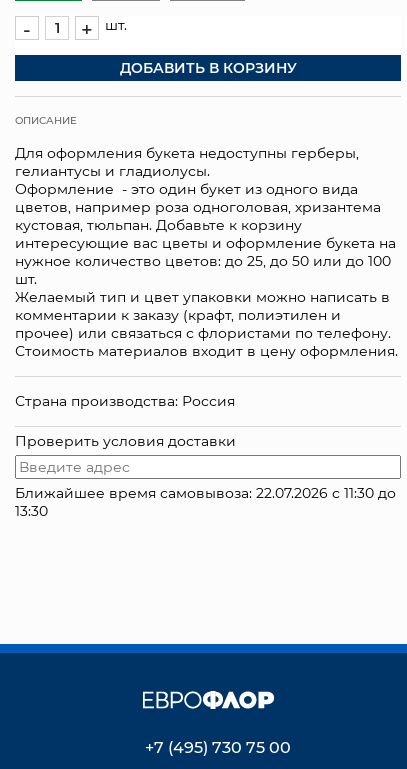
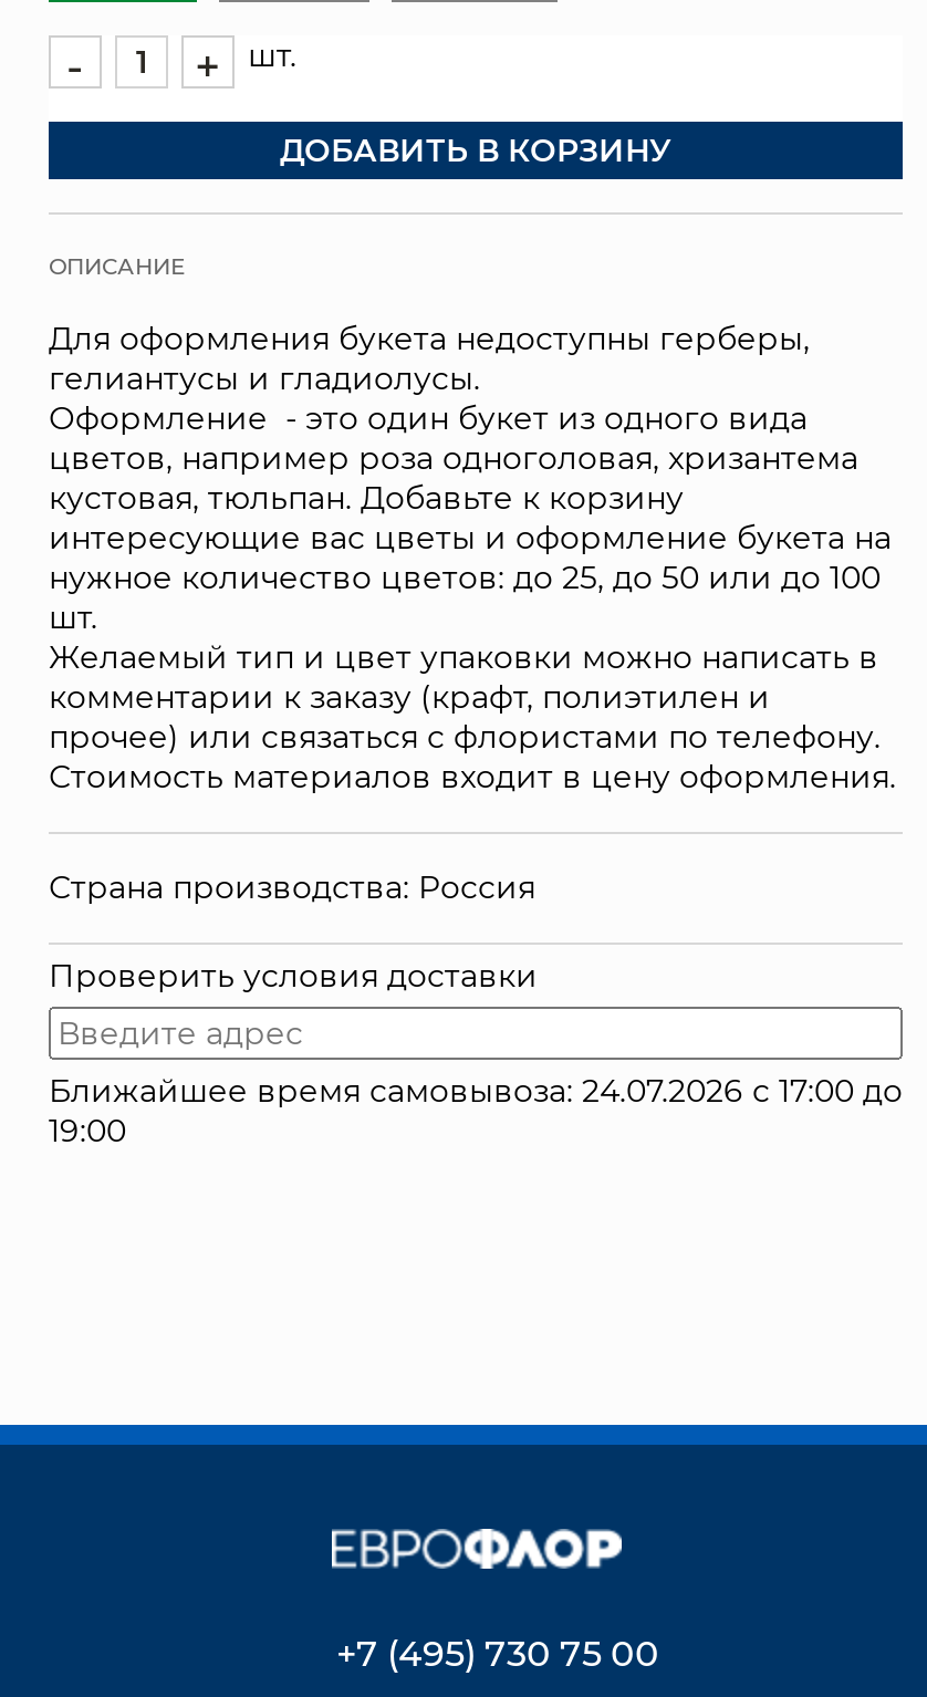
[15,483,396,502] Ближайшее время самовывоза: 22.07.2026 с 11:30 до -> [49,1069,903,1111] Ближайшее время самовывоза: 24.07.2026 с 17:00 до
[15,501,48,520] 13:30 -> [49,1108,126,1151] 19:00

